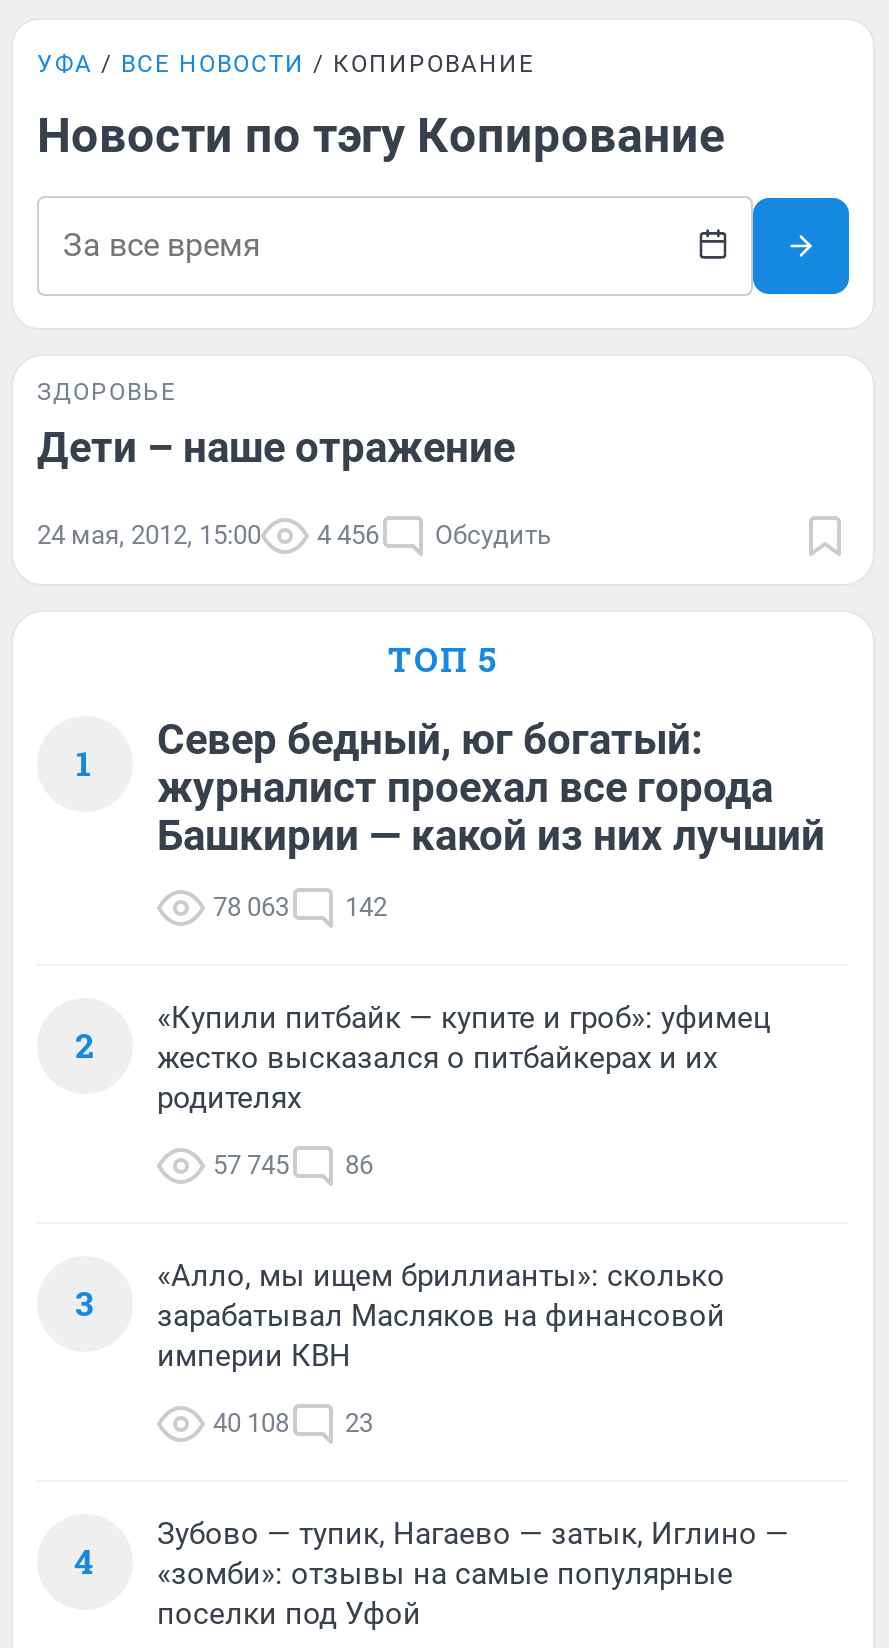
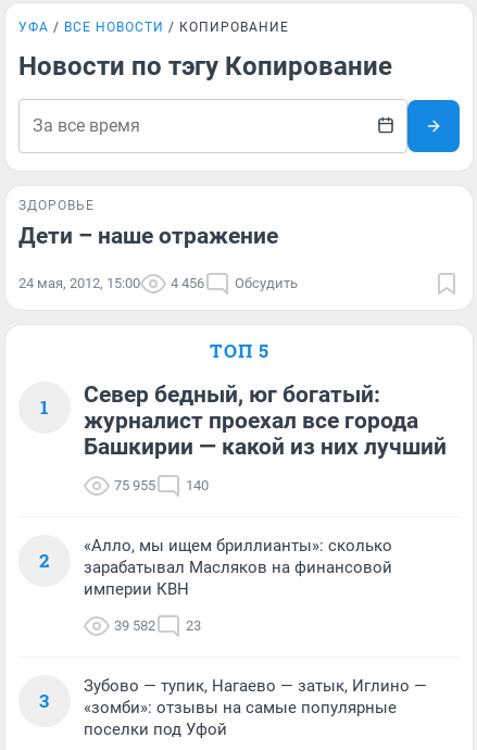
[213,892,289,922] 78 063 -> [114,477,155,493] 75 955
[345,892,387,922] 142 -> [186,477,209,493] 140
[75,1000,771,1326] «Купили питбайк — купите и гроб»: уфимец | жестко высказался о питбайкерах и их | родителях | 57 745 | 86 | 3 -> none
[213,1408,373,1438] 40 108 23 -> [114,617,201,634] 39 582 23
[74,1538,733,1592] 4 «зомби»: отзывы на самые популярные -> [39,688,397,717] 3 «зомби»: отзывы на самые популярные

